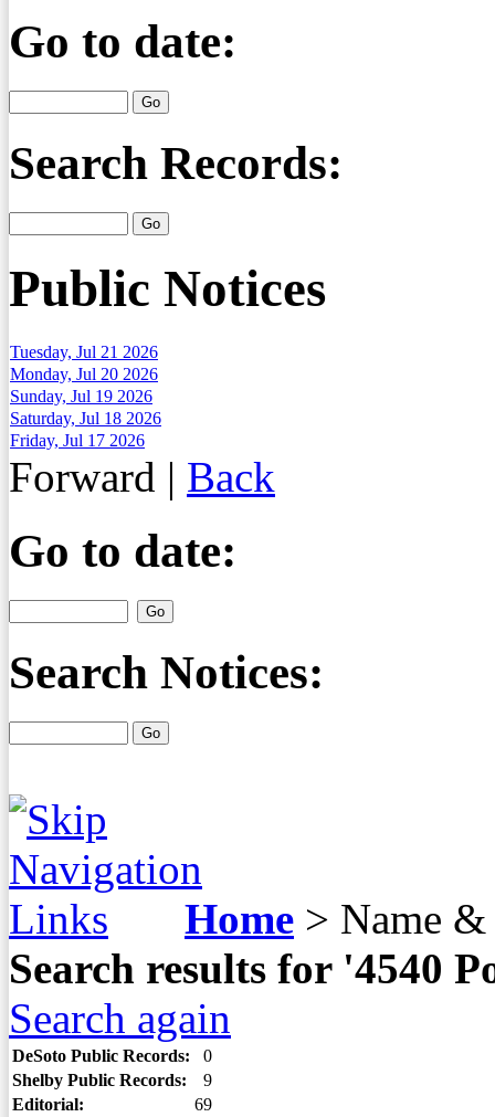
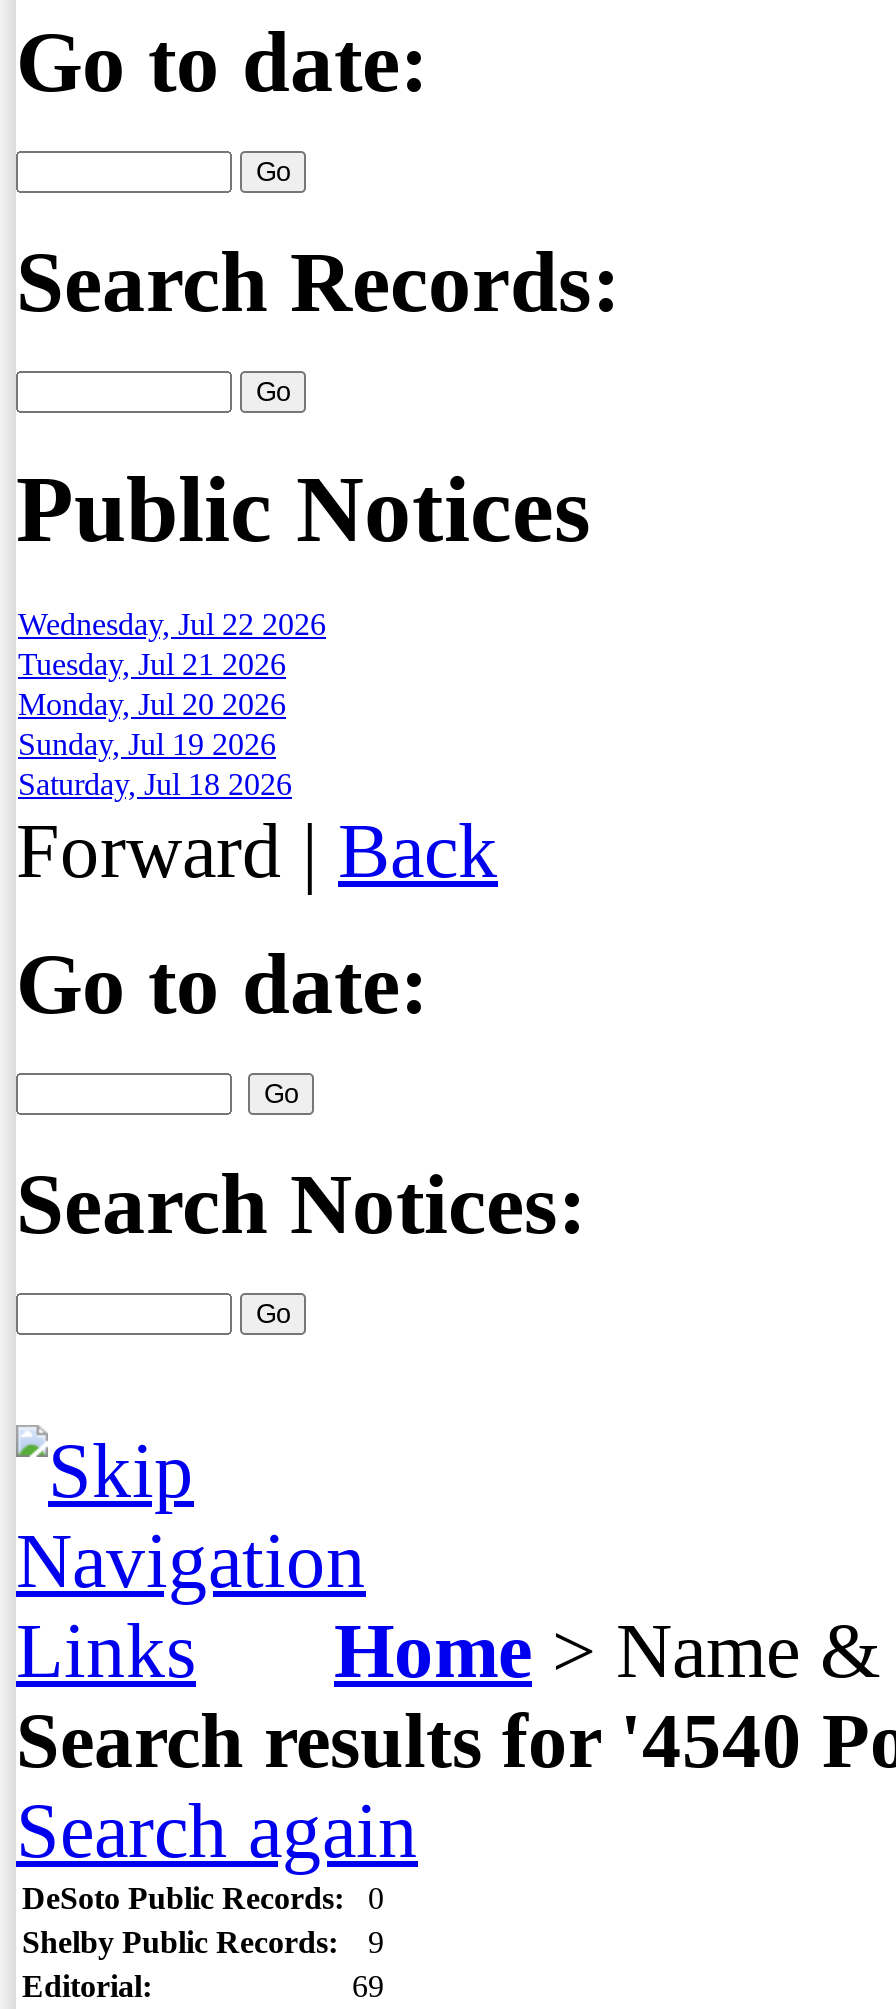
none -> [18,608,326,642] Wednesday, Jul 22 2026
moved [10,343,161,428] -> [18,648,292,802]: Tuesday, Jul 21 2026 | Monday, Jul 20 2026 | Sunday, Jul 19 2026 | Saturday, Jul 18 2026
[10,431,145,450] Friday, Jul 17 2026 -> none

